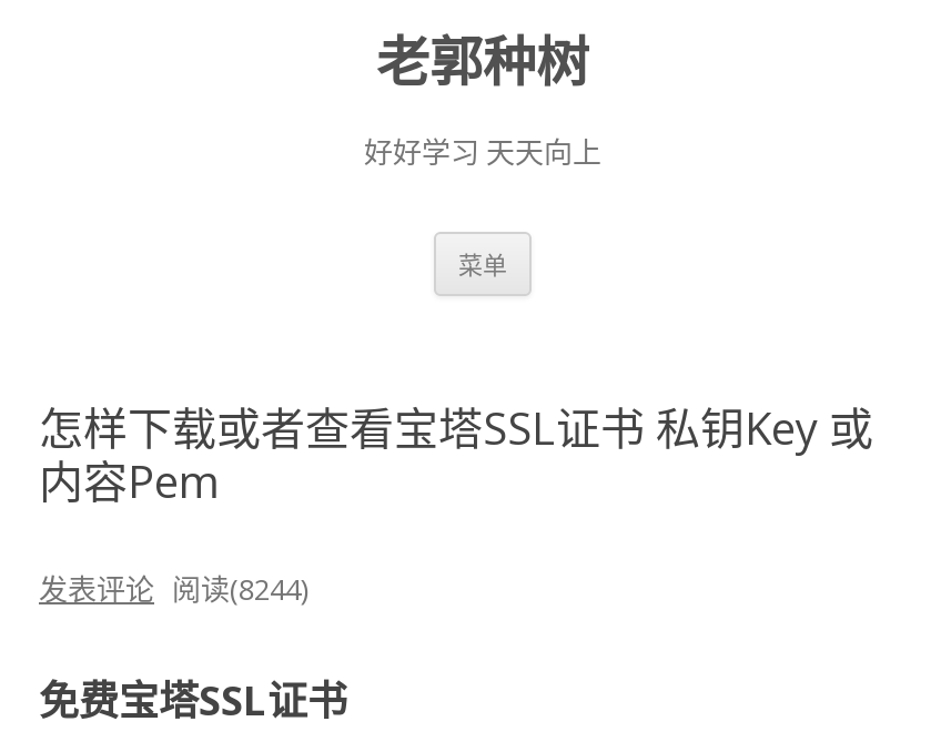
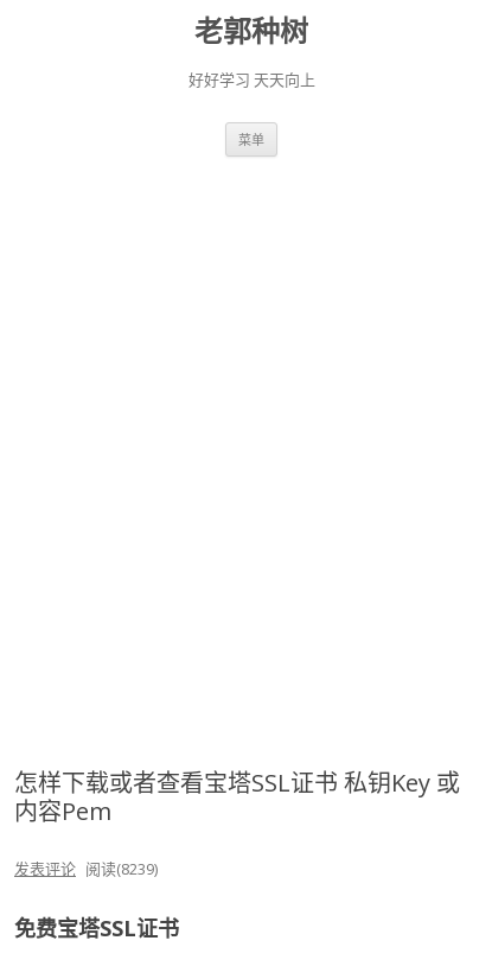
[39,569,307,609] 发表评论 阅读(8244) -> [14,858,158,879] 发表评论 阅读(8239)

